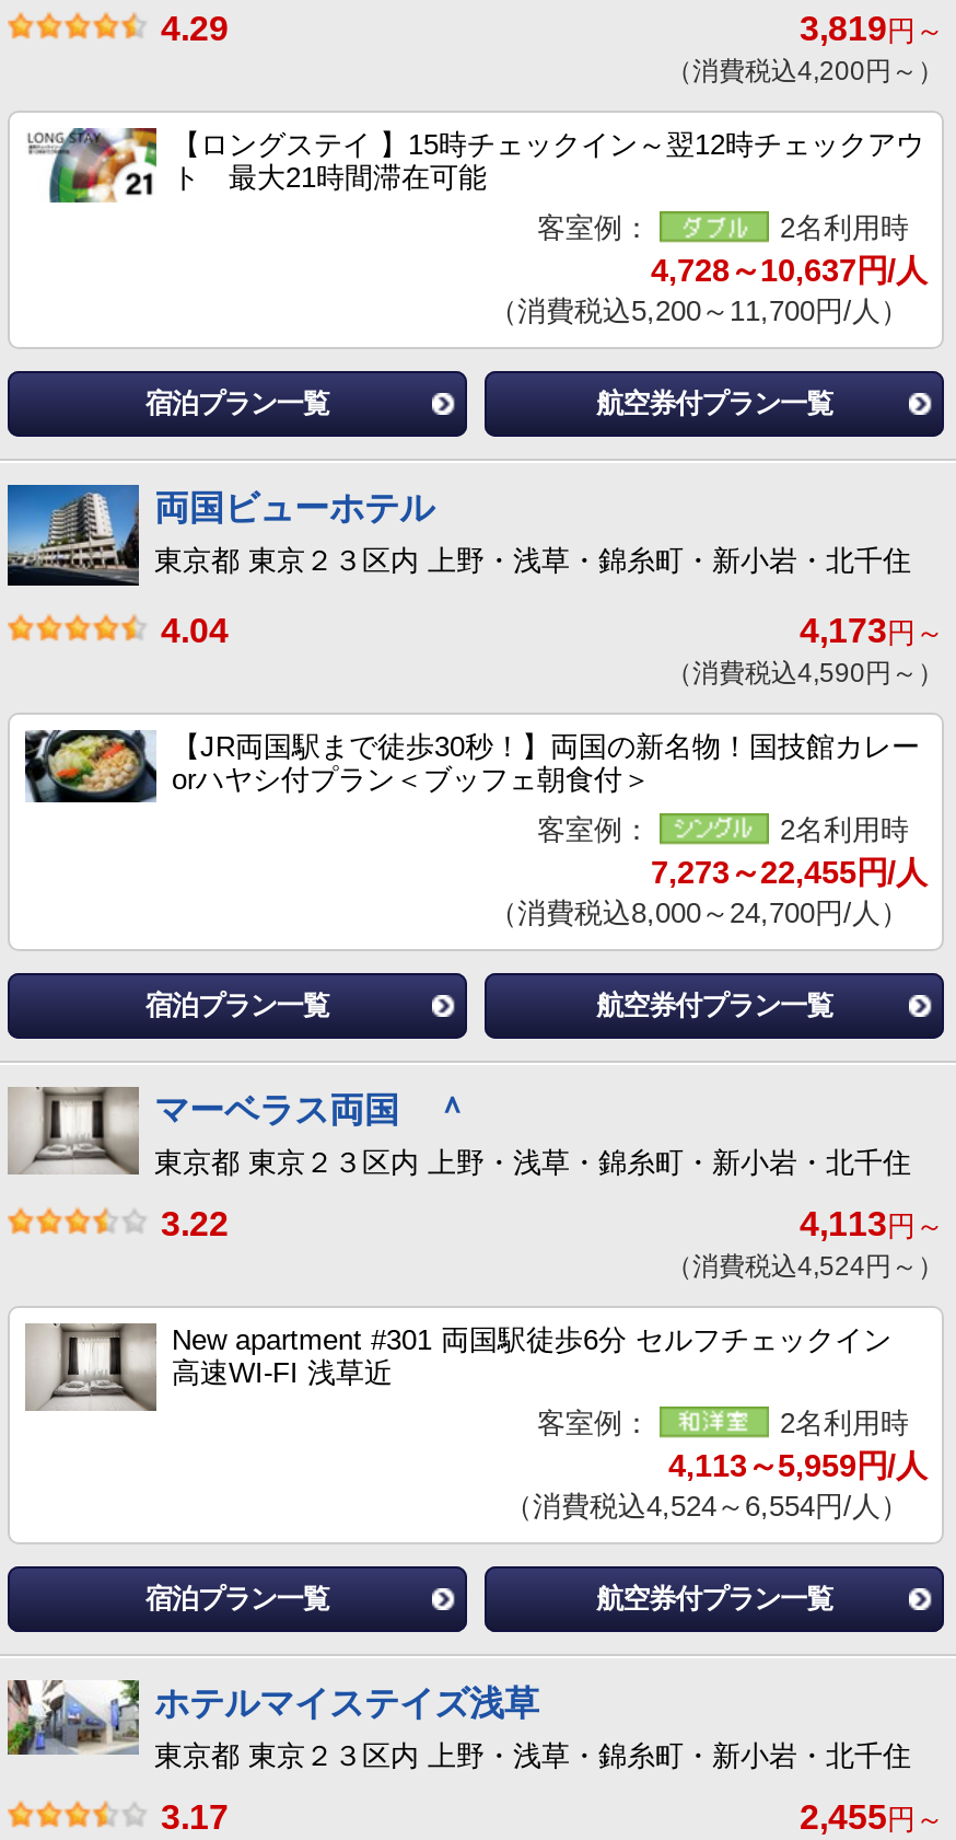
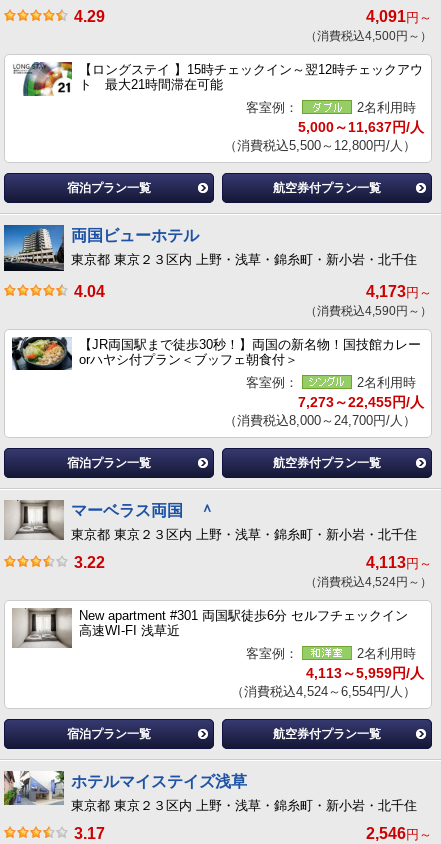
[800,11,944,48] 3,819円～ -> [366,8,432,25] 4,091円～
[666,57,944,87] （消費税込4,200円～） -> [305,29,432,43] （消費税込4,500円～）
[651,254,926,289] 4,728～10,637円/人 -> [298,119,424,135] 5,000～11,637円/人
[489,295,909,328] （消費税込5,200～11,700円/人） -> [224,138,416,153] （消費税込5,500～12,800円/人）
[800,1798,944,1835] 2,455円～ -> [366,825,432,842] 2,546円～

